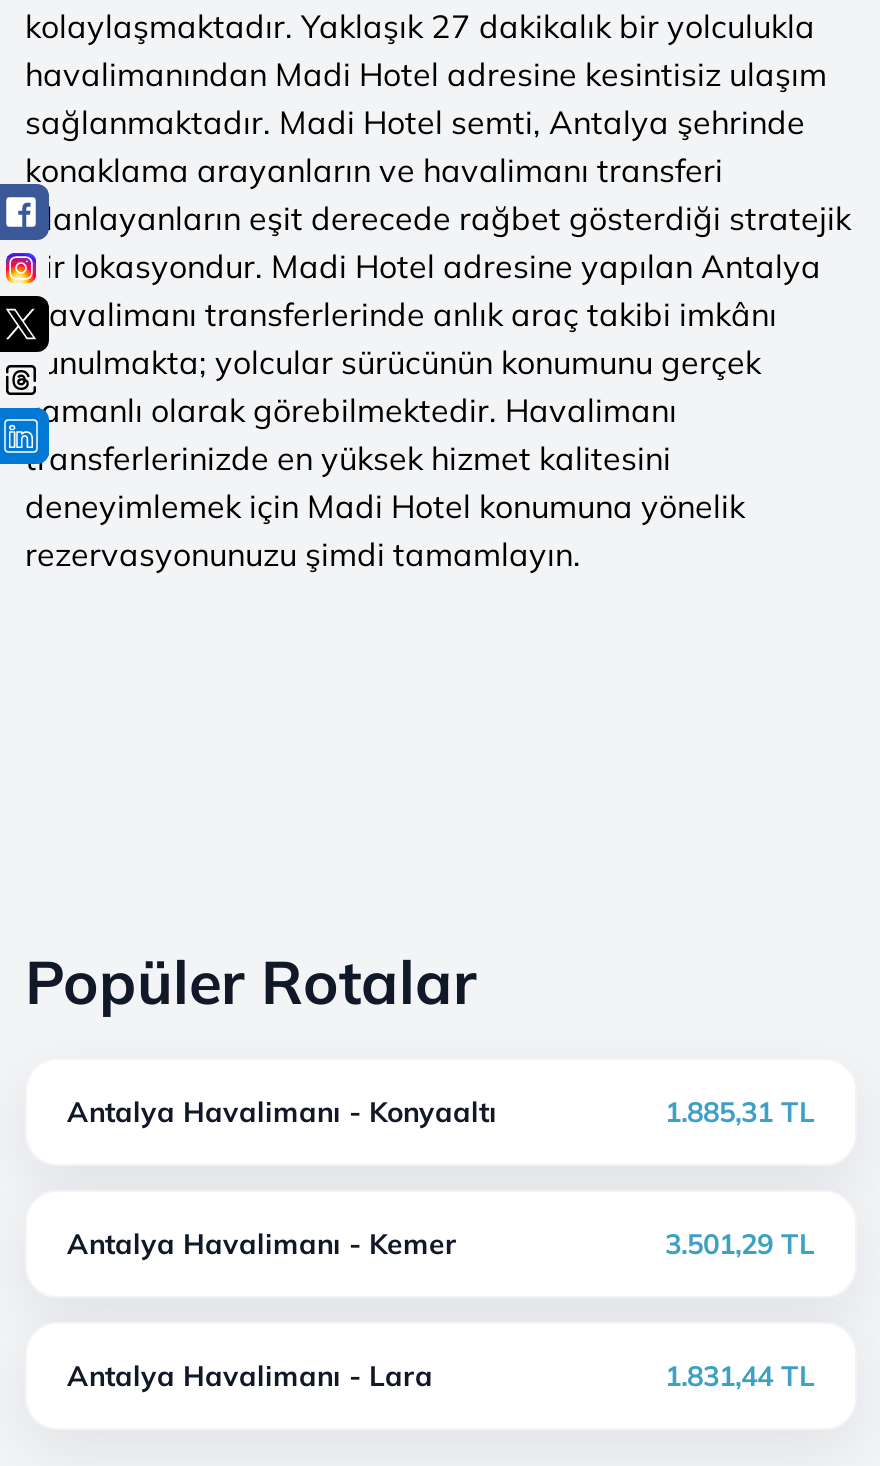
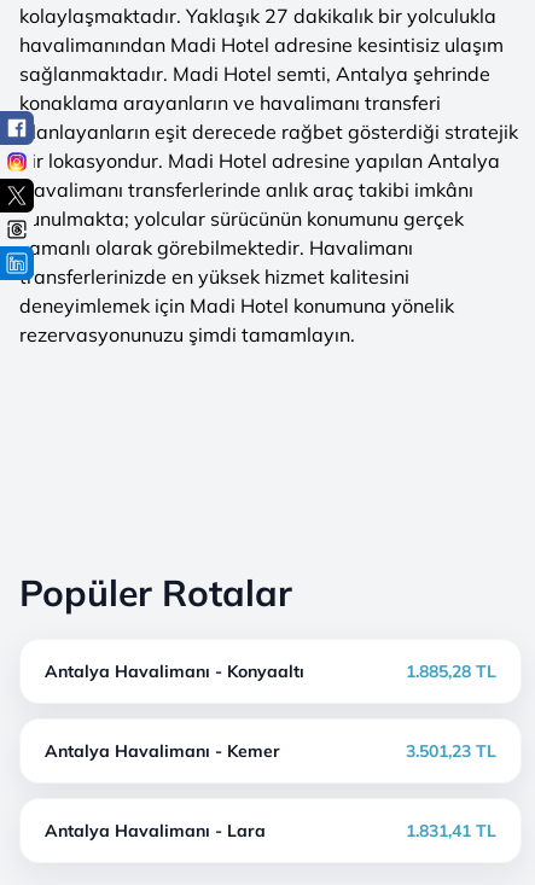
[665,1094,815,1130] 1.885,31 TL -> [406,660,496,682] 1.885,28 TL
[665,1226,815,1262] 3.501,29 TL -> [406,740,496,762] 3.501,23 TL
[665,1358,815,1394] 1.831,44 TL -> [406,820,496,842] 1.831,41 TL

